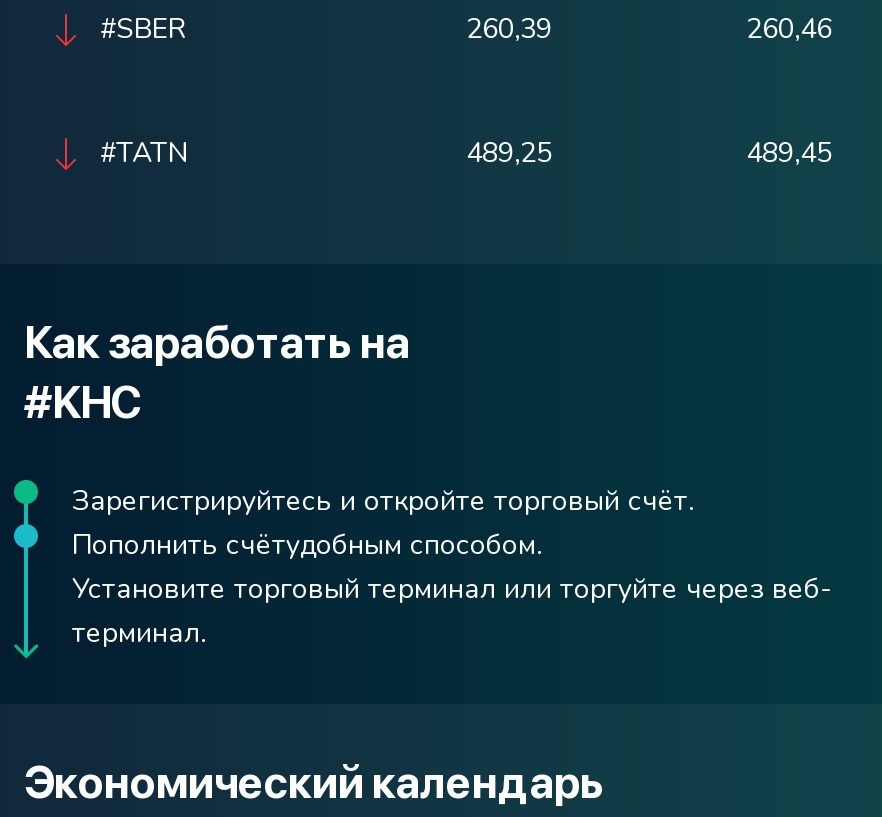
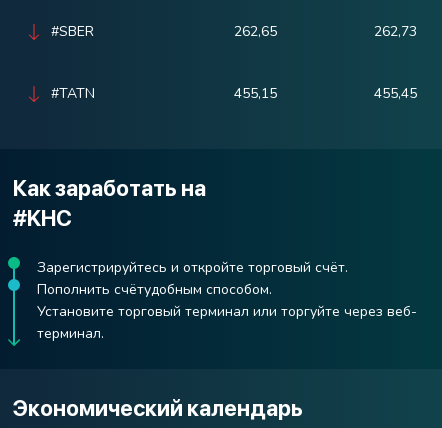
[466,10,552,48] 260,39 -> [234,22,277,41] 262,65
[746,10,832,48] 260,46 -> [374,22,417,41] 262,73
[466,134,552,172] 489,25 -> [234,84,277,103] 455,15
[746,134,832,172] 489,45 -> [374,84,417,103] 455,45

